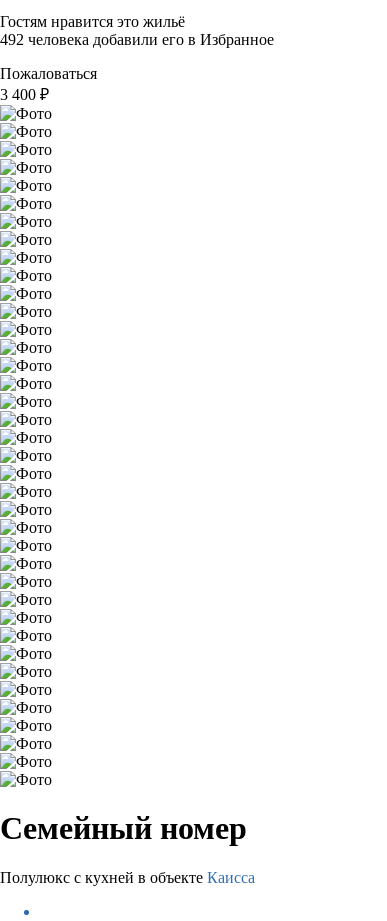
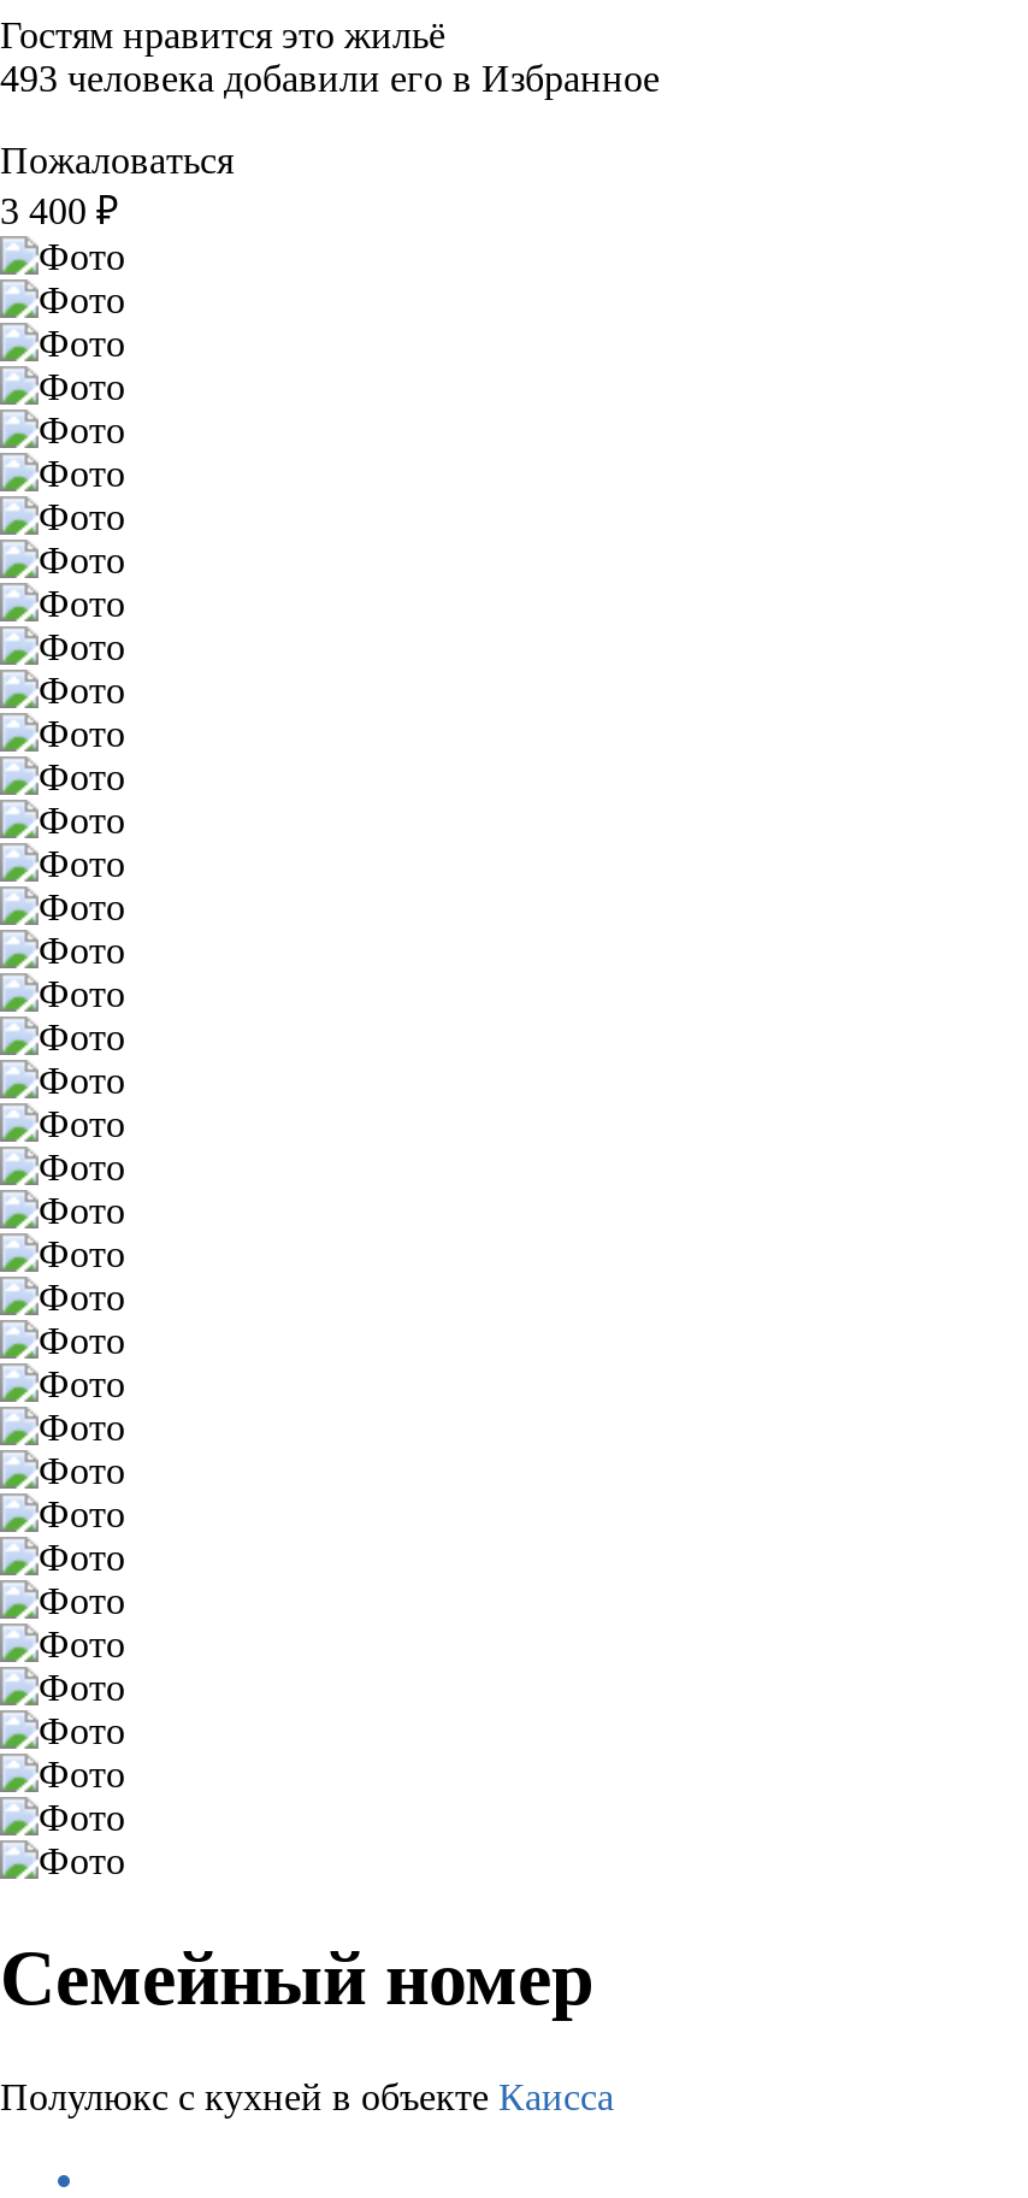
[0,31,274,48] 492 человека добавили его в Избранное -> [0,58,660,99] 493 человека добавили его в Избранное

